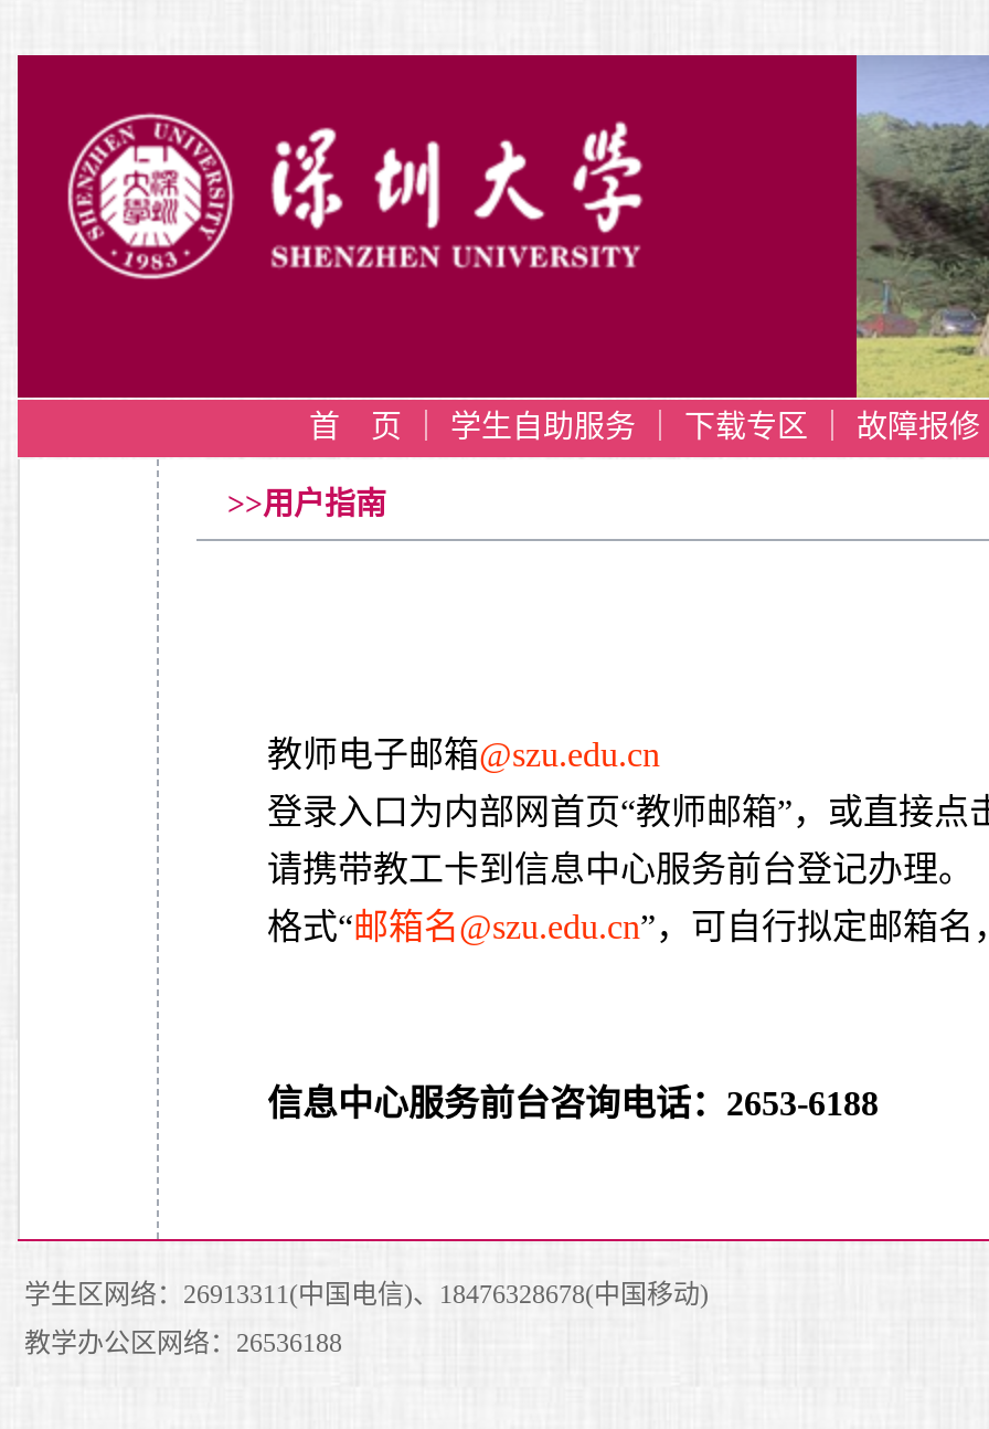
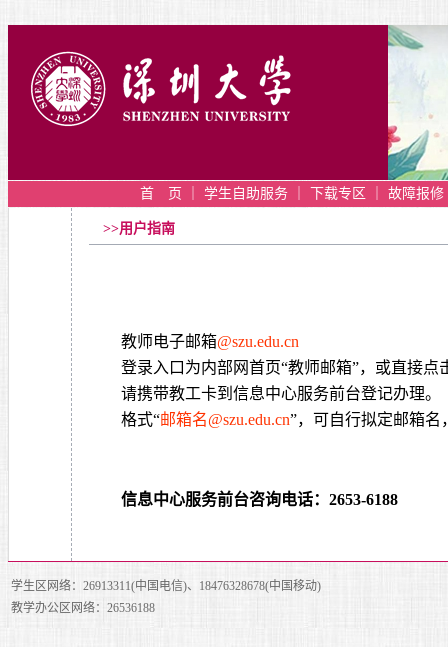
[854,55,982,400] [image] -> [387,26,445,181] [image]

